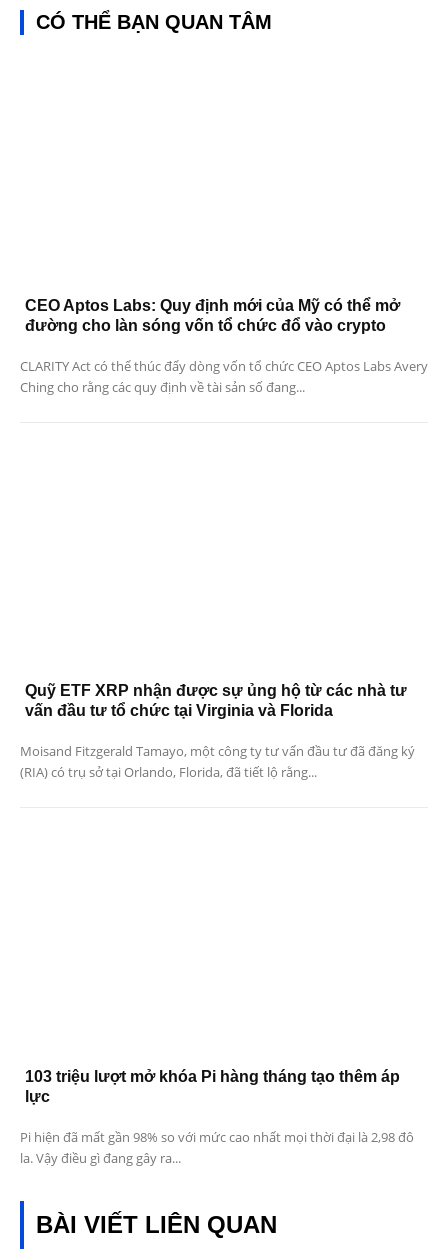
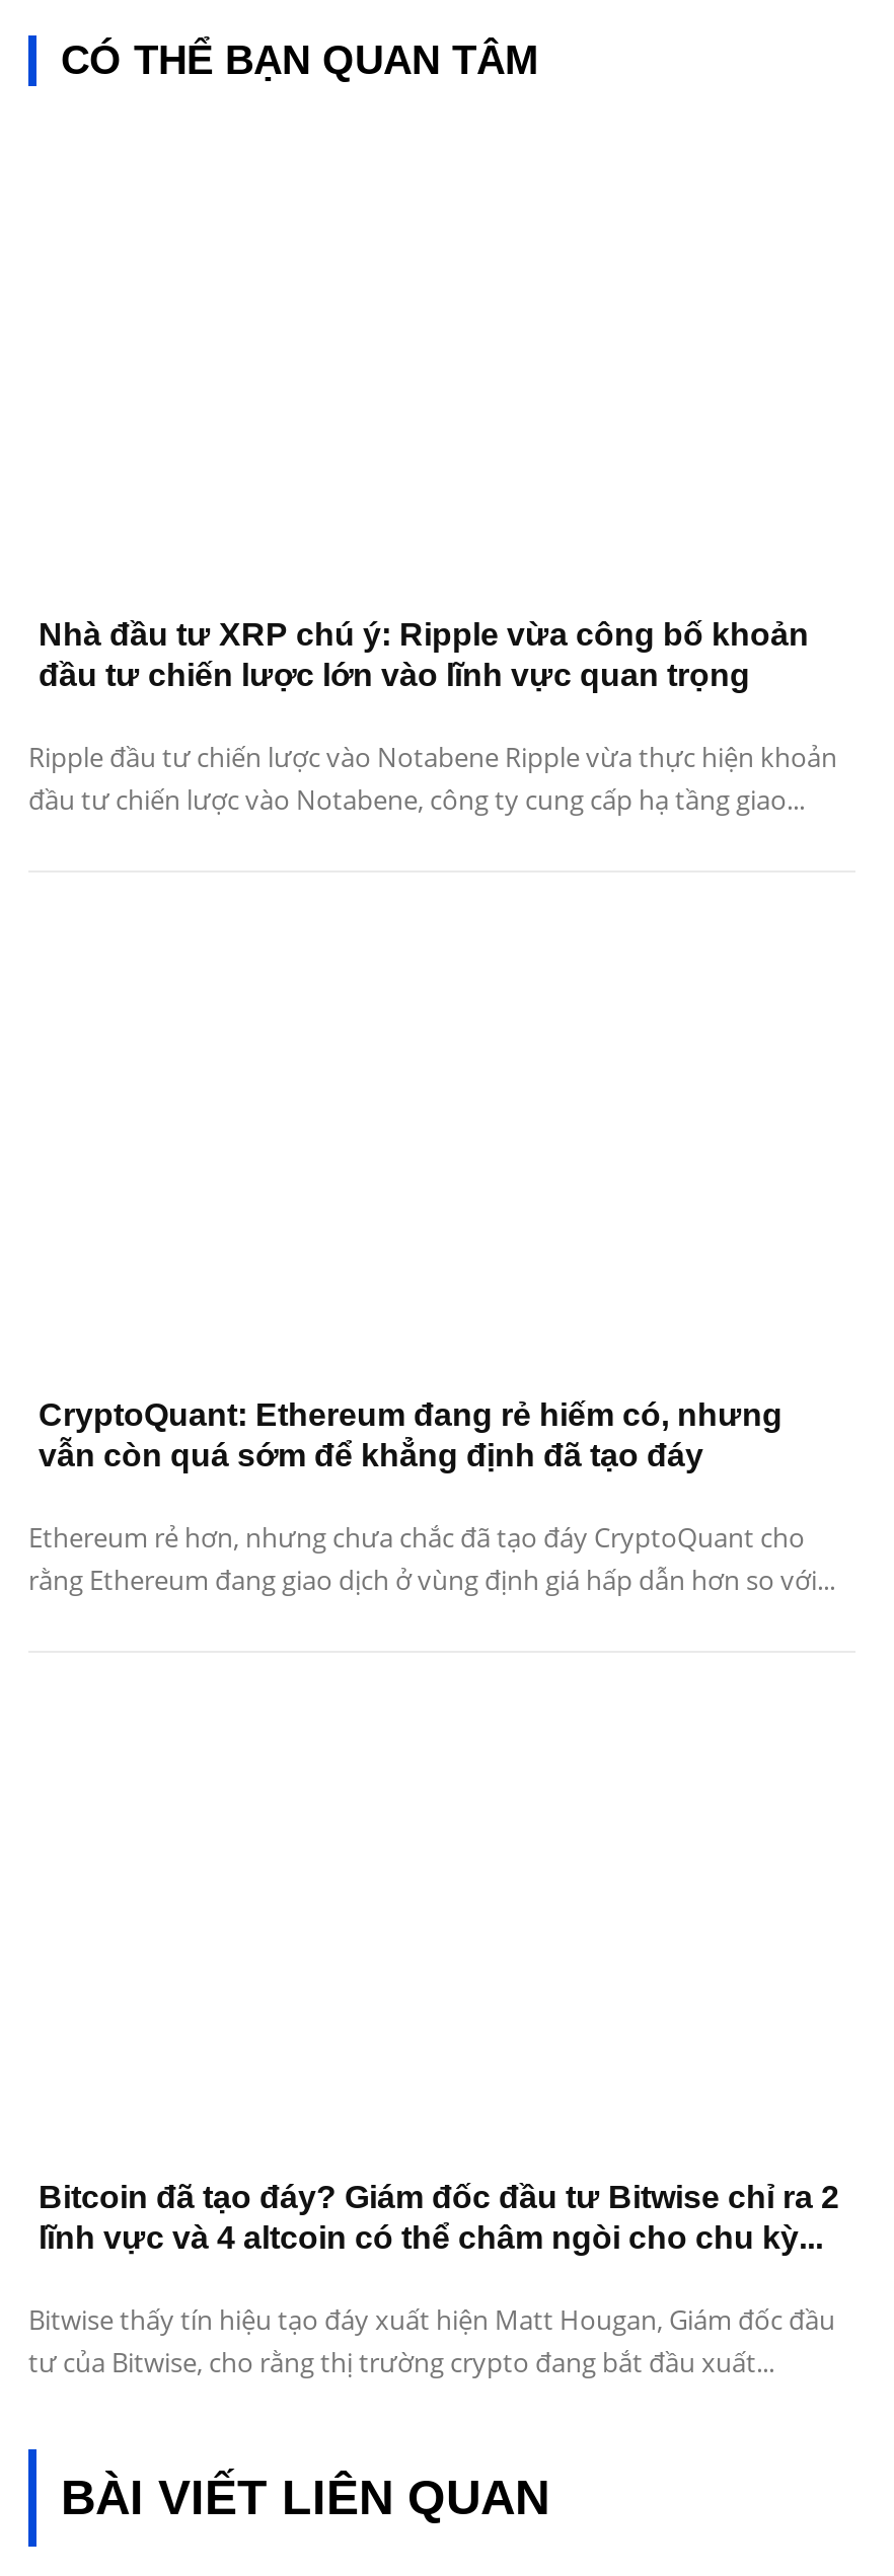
[25,297,400,334] CEO Aptos Labs: Quy định mới của Mỹ có thể mở | đường cho làn sóng vốn tổ chức đổ vào crypto -> [39,617,809,692] Nhà đầu tư XRP chú ý: Ripple vừa công bố khoản | đầu tư chiến lược lớn vào lĩnh vực quan trọng
[20,357,428,396] CLARITY Act có thể thúc đẩy dòng vốn tổ chức CEO Aptos Labs Avery | Ching cho rằng các quy định về tài sản số đang... -> [28,738,837,817] Ripple đầu tư chiến lược vào Notabene Ripple vừa thực hiện khoản | đầu tư chiến lược vào Notabene, công ty cung cấp hạ tầng giao...
[25,682,407,719] Quỹ ETF XRP nhận được sự ủng hộ từ các nhà tư | vấn đầu tư tổ chức tại Virginia và Florida -> [39,1398,783,1473] CryptoQuant: Ethereum đang rẻ hiếm có, nhưng | vẫn còn quá sớm để khẳng định đã tạo đáy
[20,742,415,781] Moisand Fitzgerald Tamayo, một công ty tư vấn đầu tư đã đăng ký | (RIA) có trụ sở tại Orlando, Florida, đã tiết lộ rằng... -> [28,1519,835,1598] Ethereum rẻ hơn, nhưng chưa chắc đã tạo đáy CryptoQuant cho | rằng Ethereum đang giao dịch ở vùng định giá hấp dẫn hơn so với...
[25,1068,400,1105] 103 triệu lượt mở khóa Pi hàng tháng tạo thêm áp | lực -> [39,2179,839,2254] Bitcoin đã tạo đáy? Giám đốc đầu tư Bitwise chỉ ra 2 | lĩnh vực và 4 altcoin có thể châm ngòi cho chu kỳ...
[20,1128,414,1167] Pi hiện đã mất gần 98% so với mức cao nhất mọi thời đại là 2,98 đô | la. Vậy điều gì đang gây ra... -> [28,2301,835,2380] Bitwise thấy tín hiệu tạo đáy xuất hiện Matt Hougan, Giám đốc đầu | tư của Bitwise, cho rằng thị trường crypto đang bắt đầu xuất...

